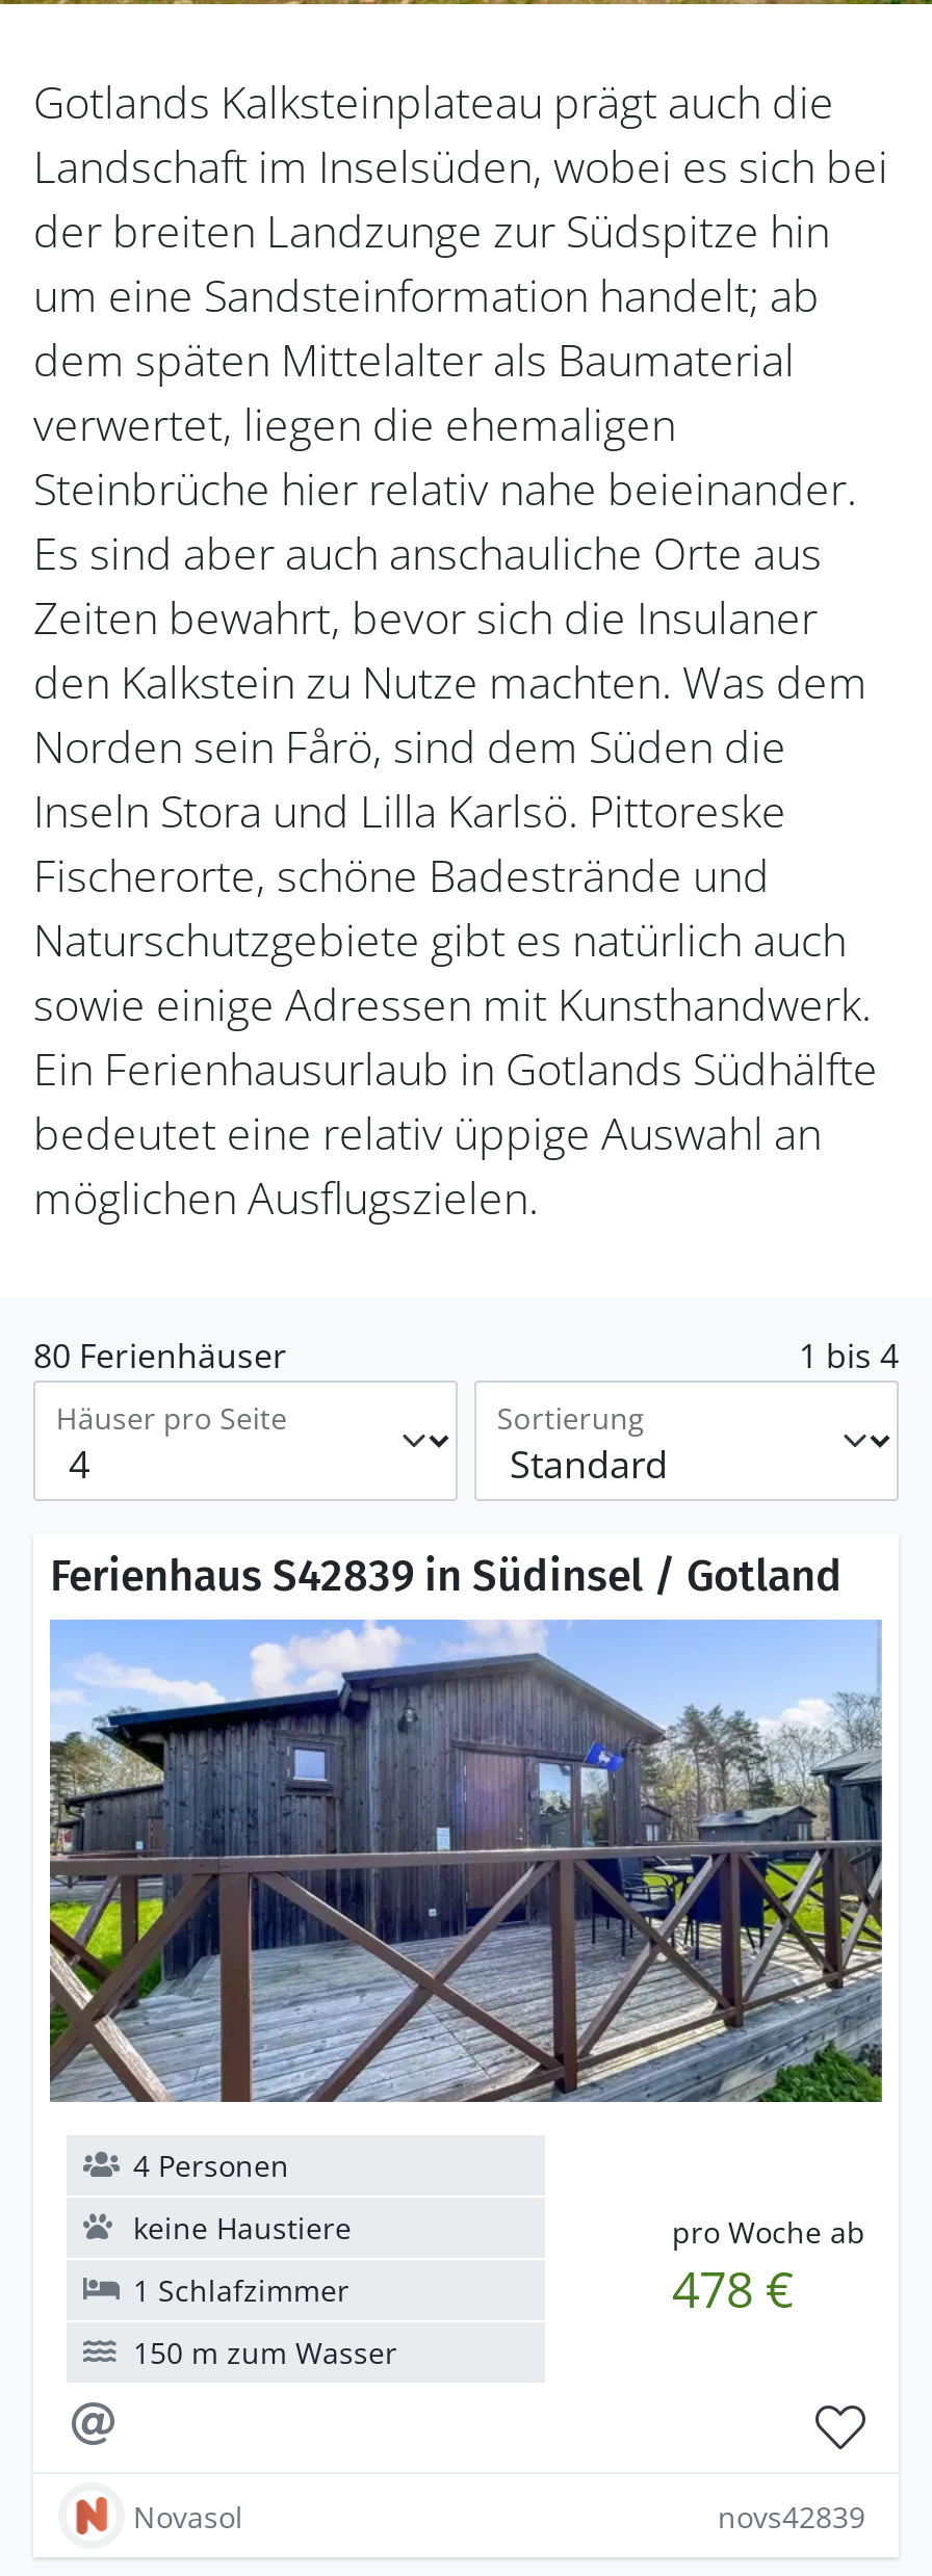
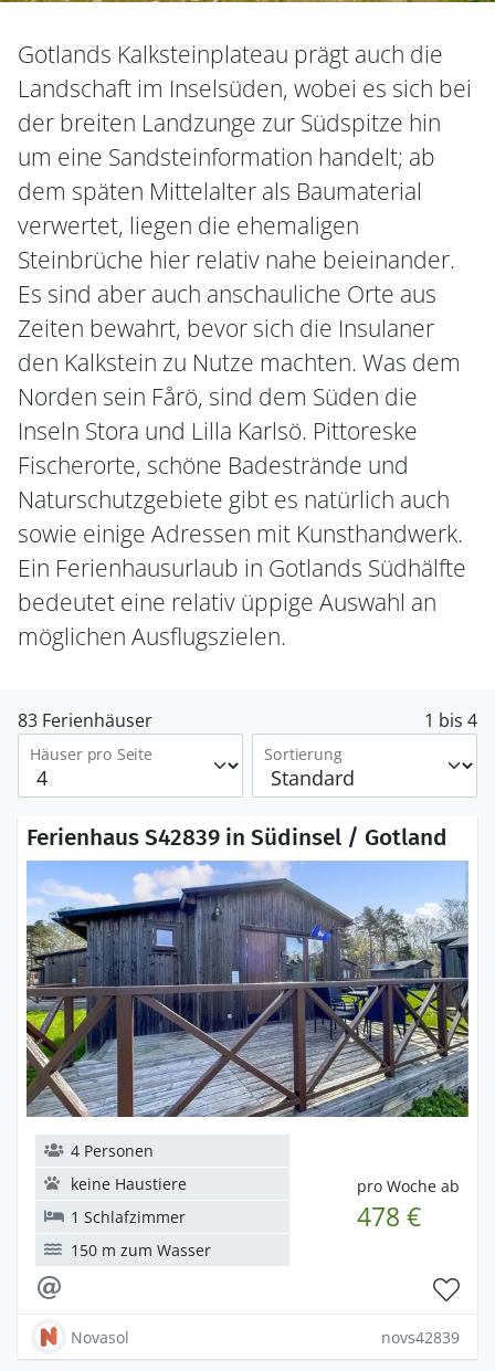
[33,1333,287,1378] 80 Ferienhäuser -> [18,708,152,732] 83 Ferienhäuser

